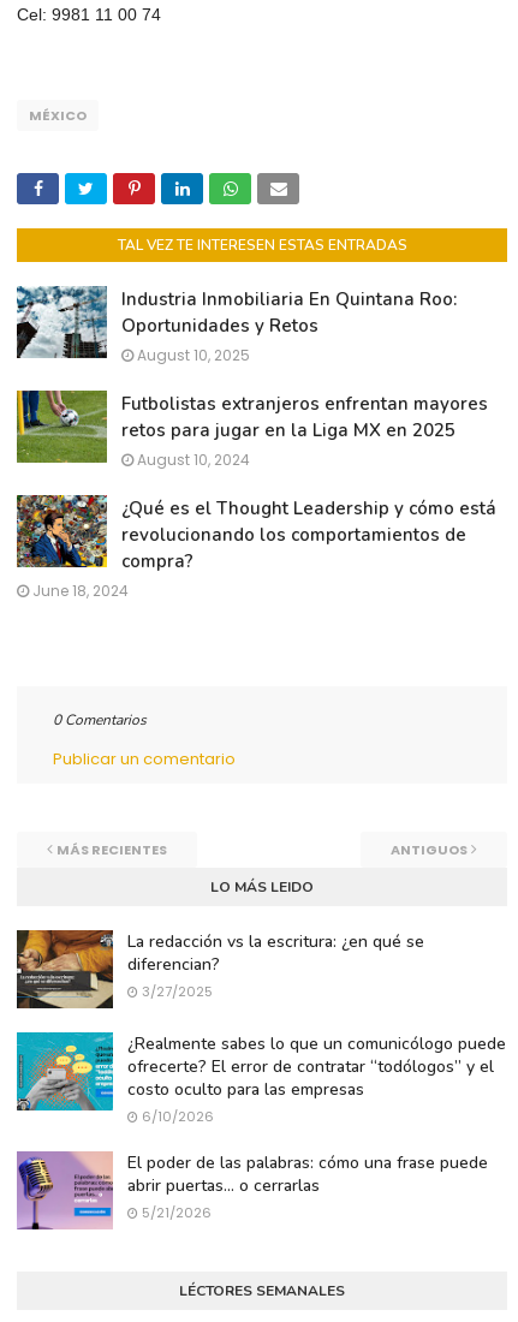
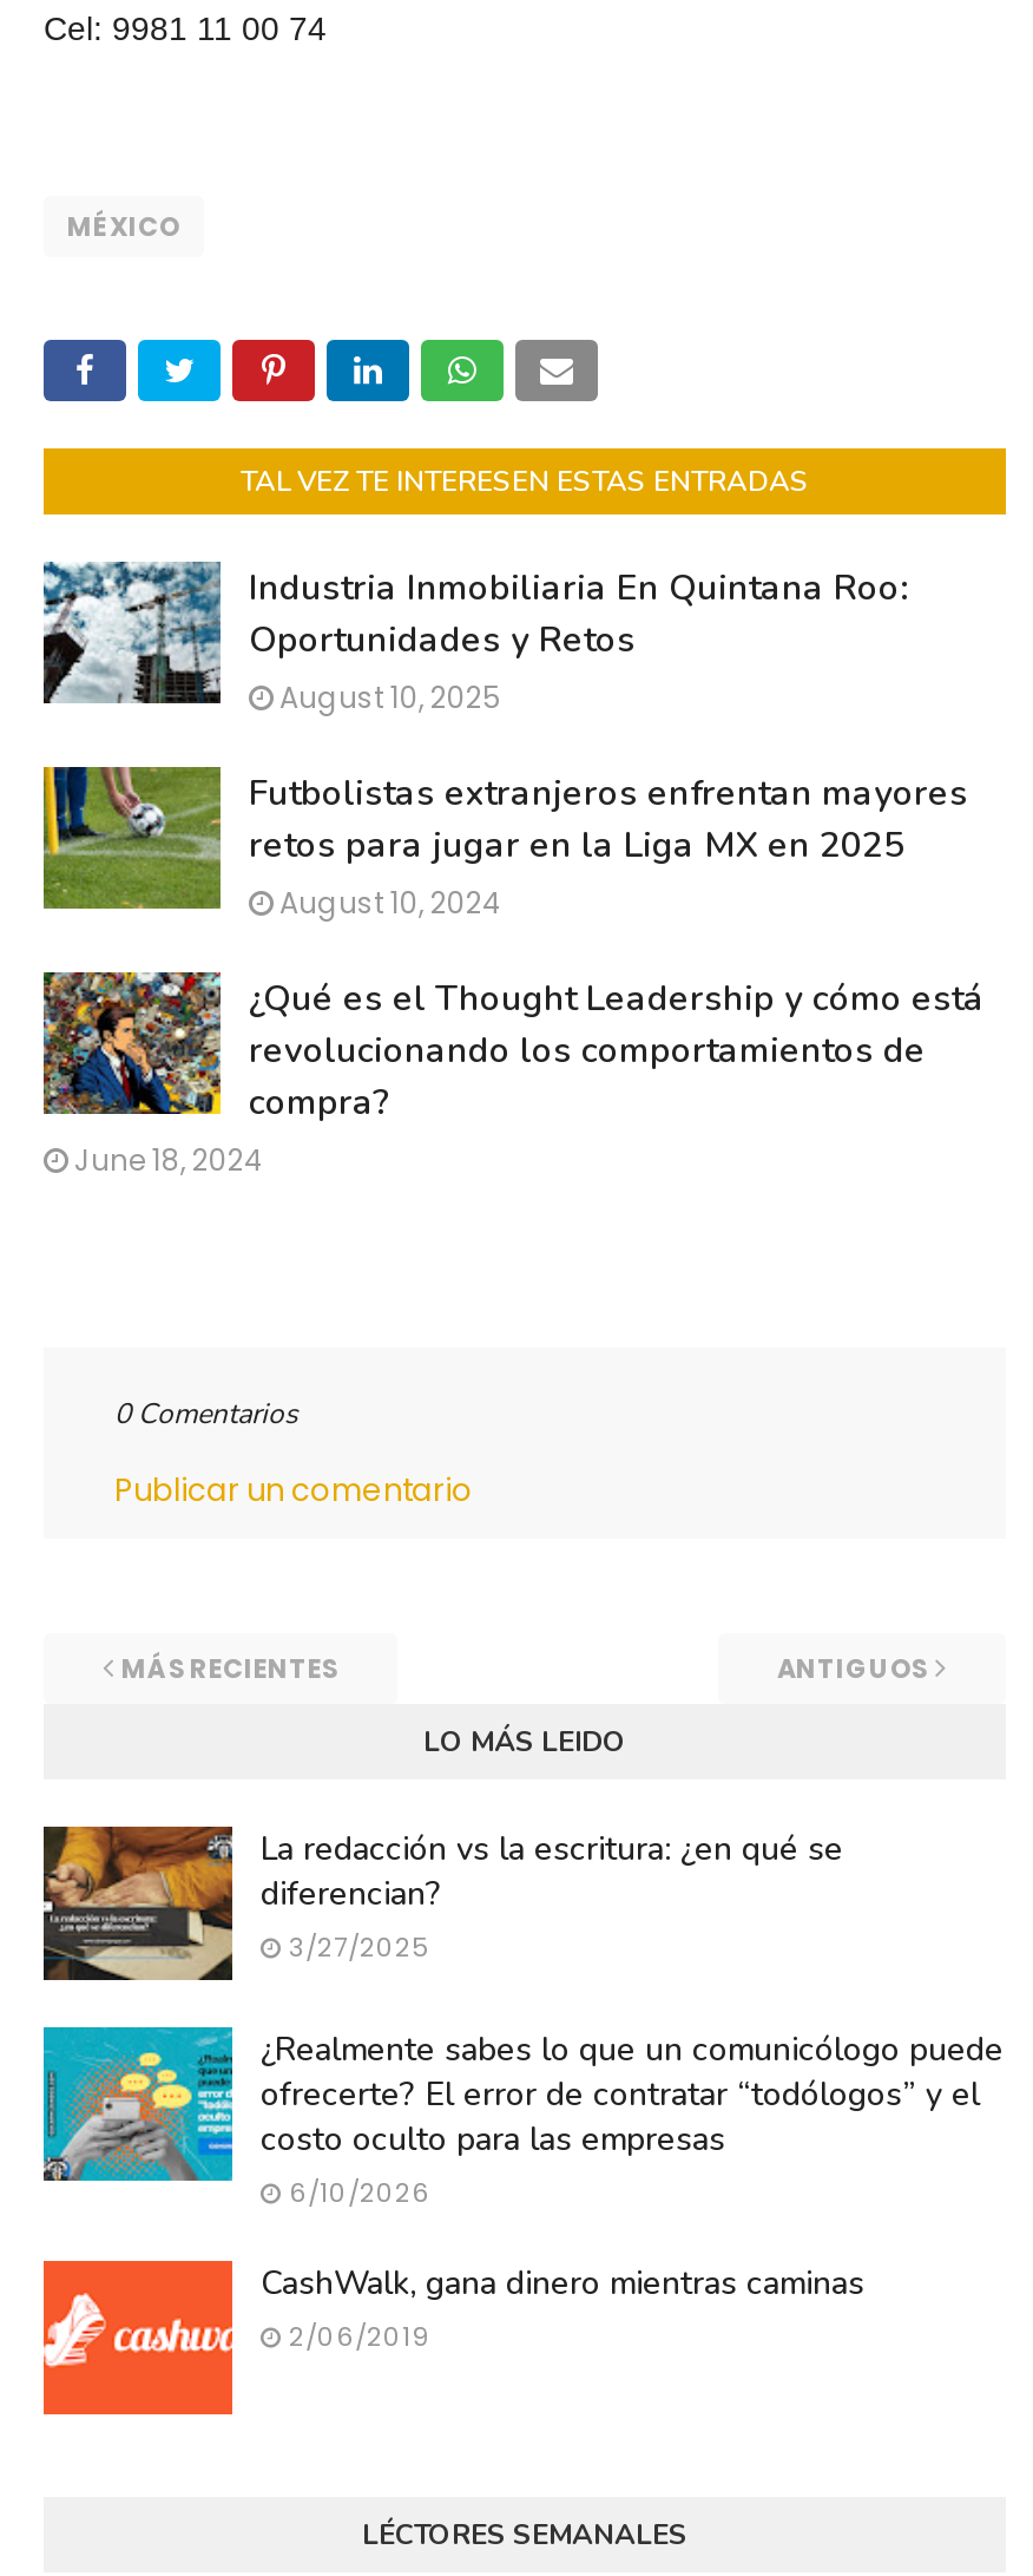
[17,1151,488,1231] [image] | El poder de las palabras: cómo una frase puede | abrir puertas… o cerrarlas | 5/21/2026 -> [41,2259,864,2417] [image] | CashWalk, gana dinero mientras caminas | 2/06/2019

